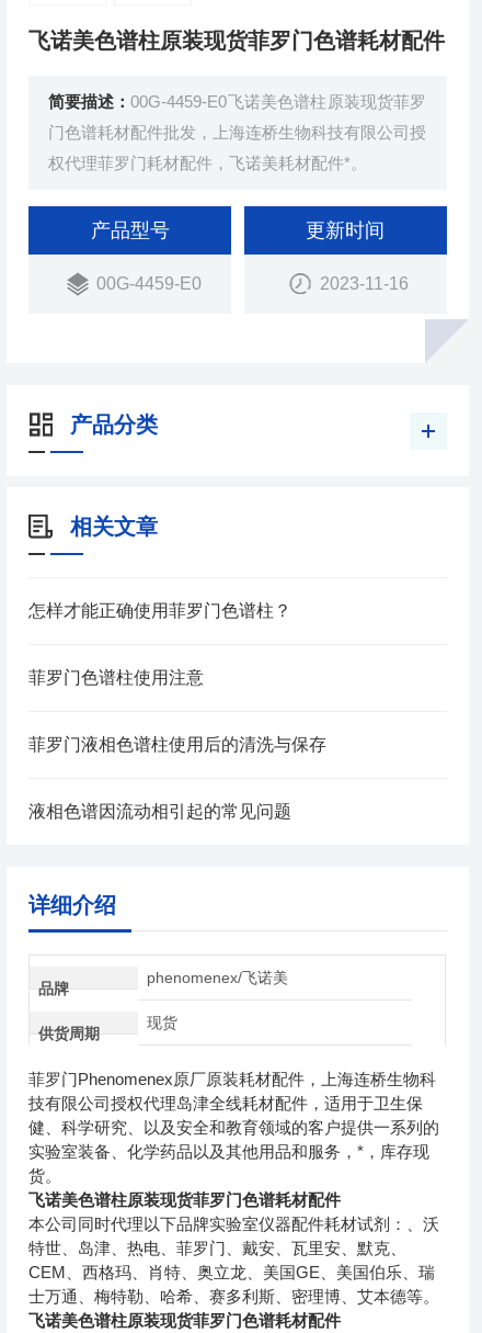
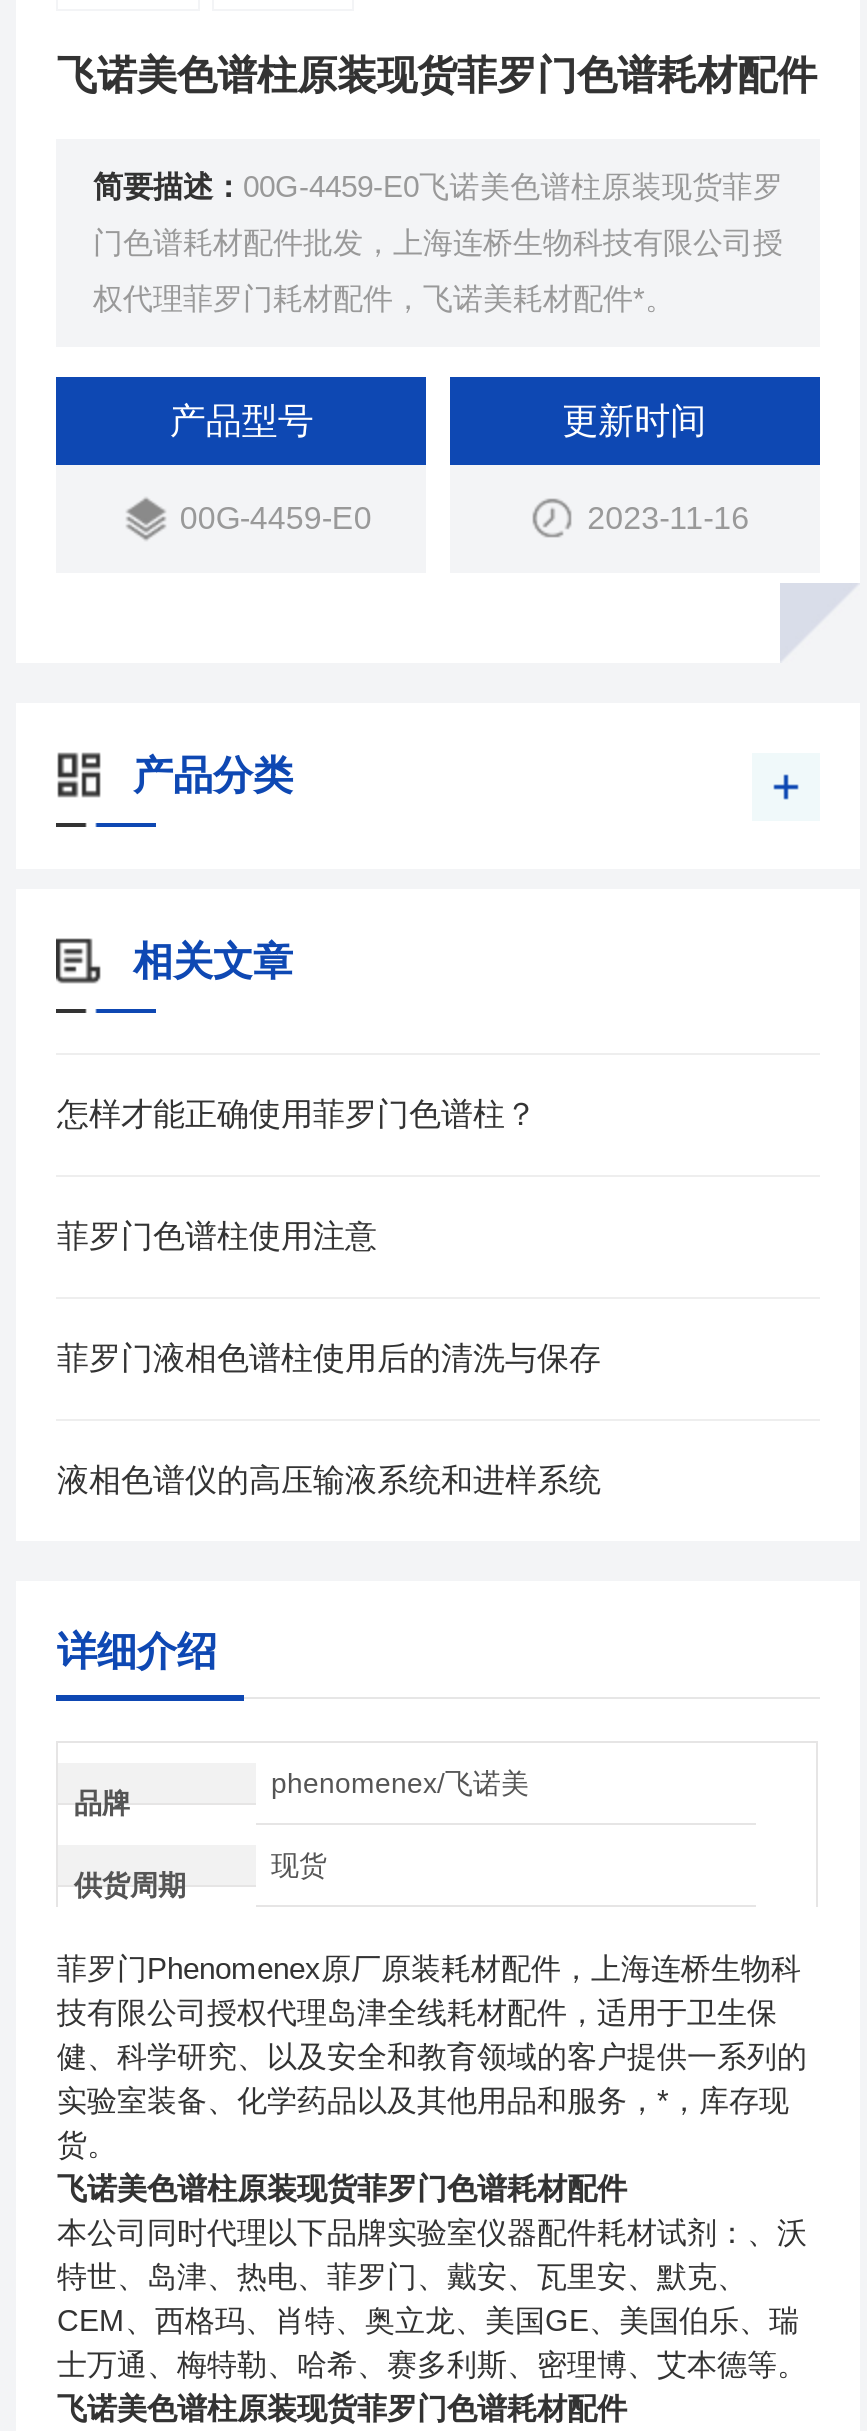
[29,801,292,820] 液相色谱因流动相引起的常见问题 -> [57,1462,601,1496] 液相色谱仪的高压输液系统和进样系统

